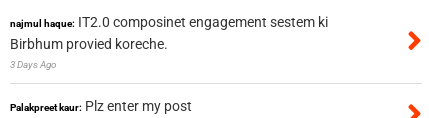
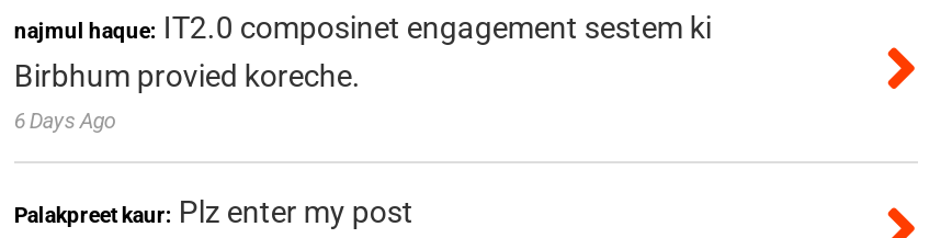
[10,59,57,70] 3 Days Ago -> [14,109,117,133] 6 Days Ago

